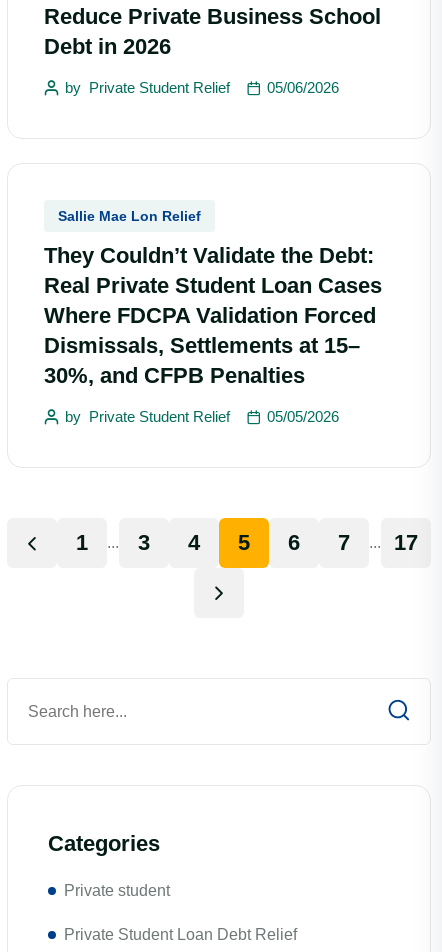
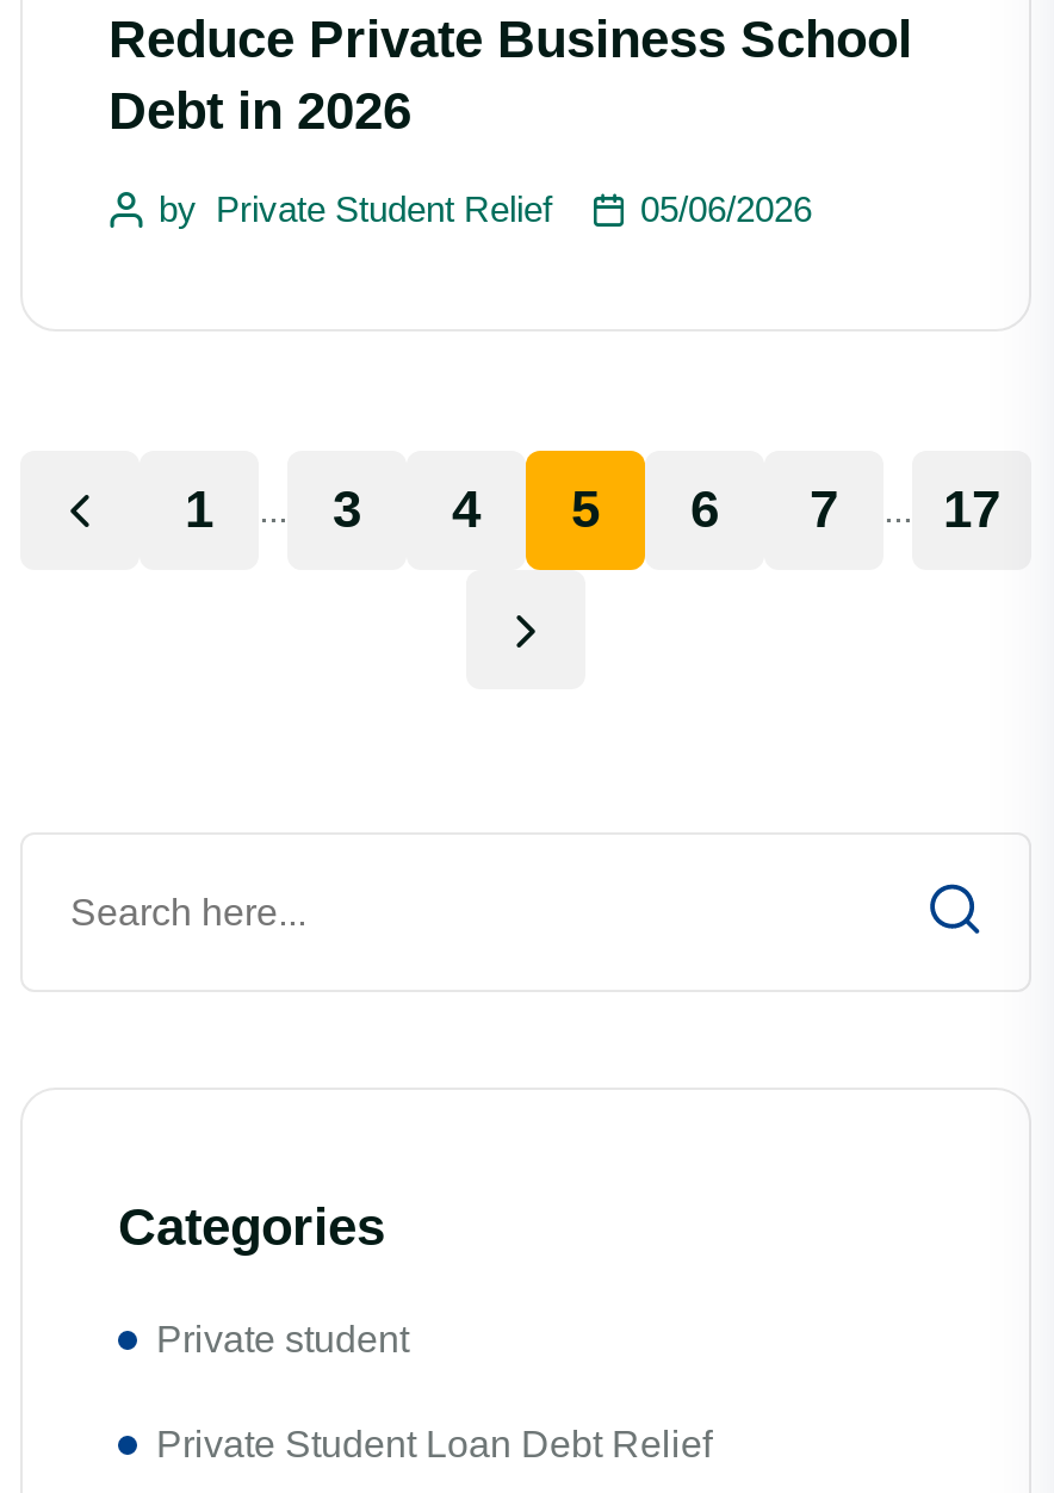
[44,208,382,425] Sallie Mae Lon Relief | They Couldn’t Validate the Debt: | Real Private Student Loan Cases | Where FDCPA Validation Forced | Dismissals, Settlements at 15– | 30%, and CFPB Penalties | by Private Student Relief | 05/05/2026 -> none

